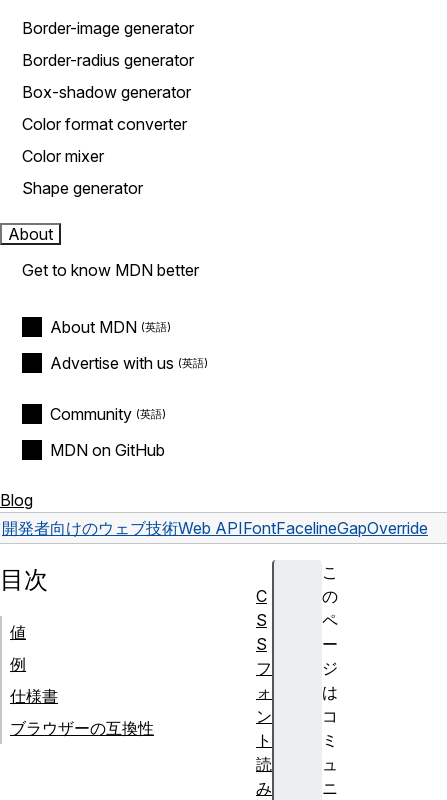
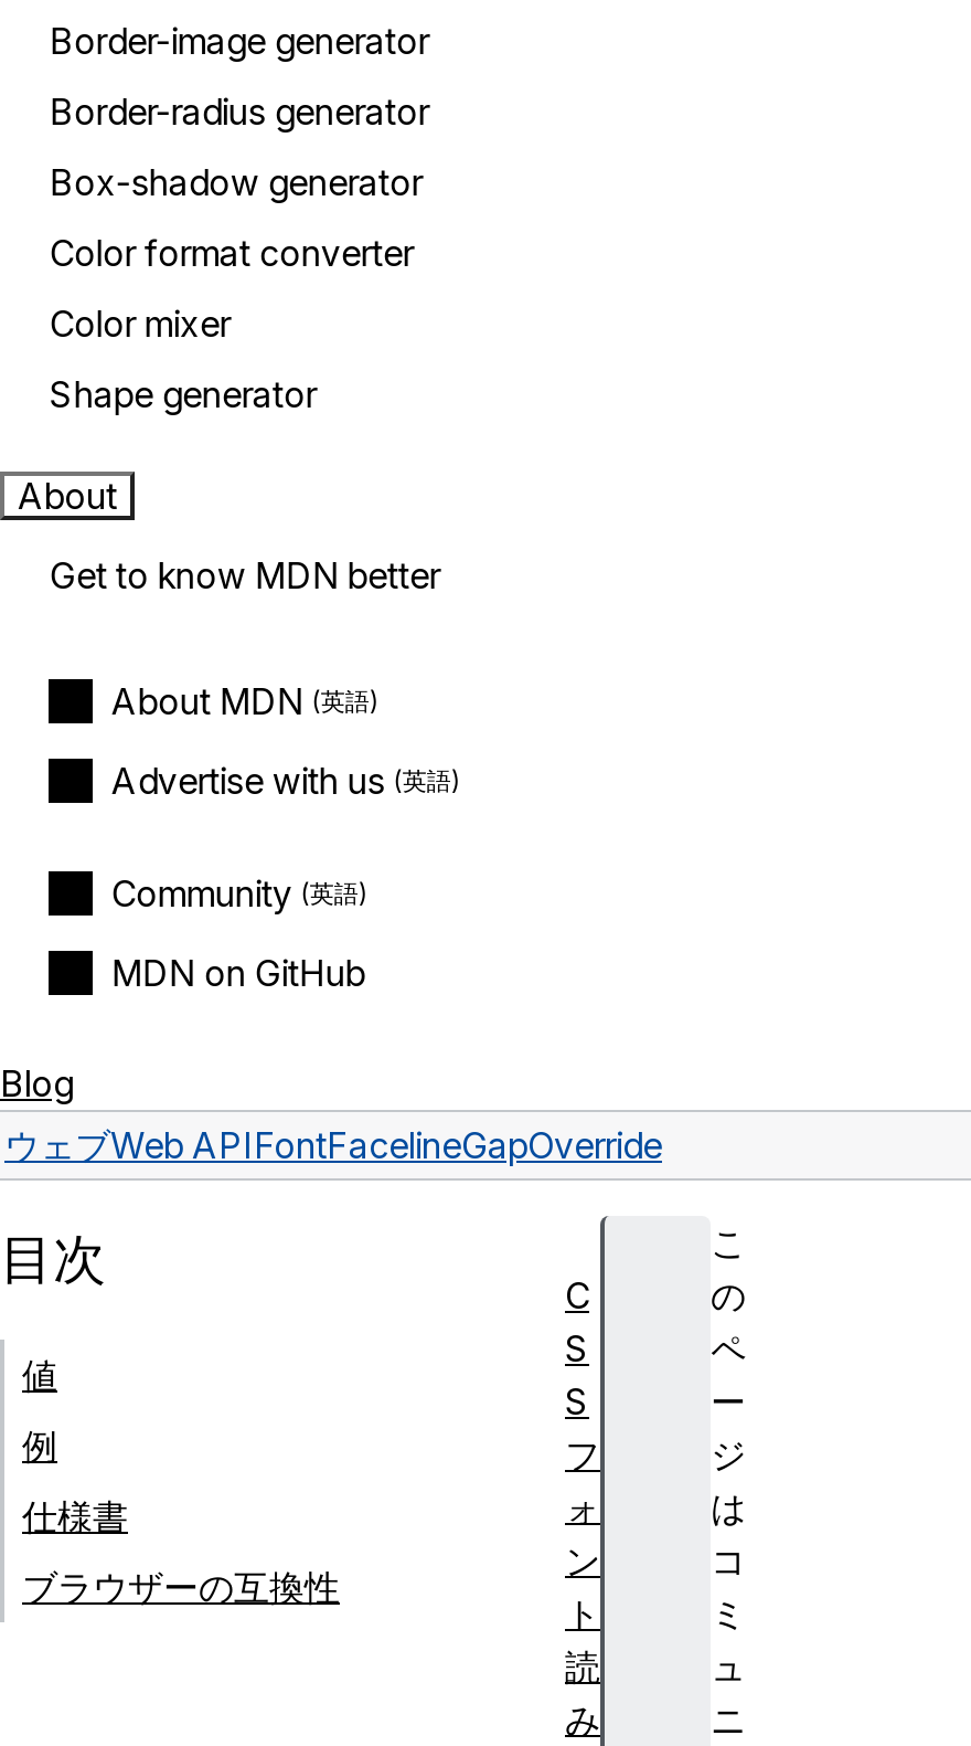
[2,518,428,538] 開発者向けのウェブ技術Web API FontFacelineGapOverride -> [4,1123,662,1167] ウェブWeb API FontFacelineGapOverride

